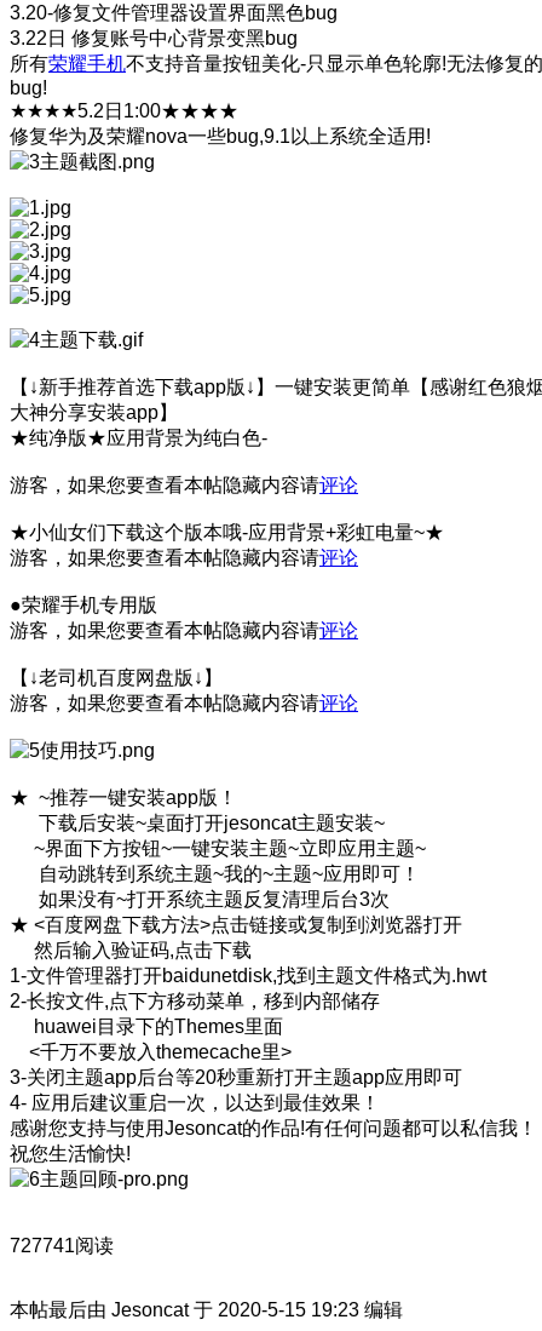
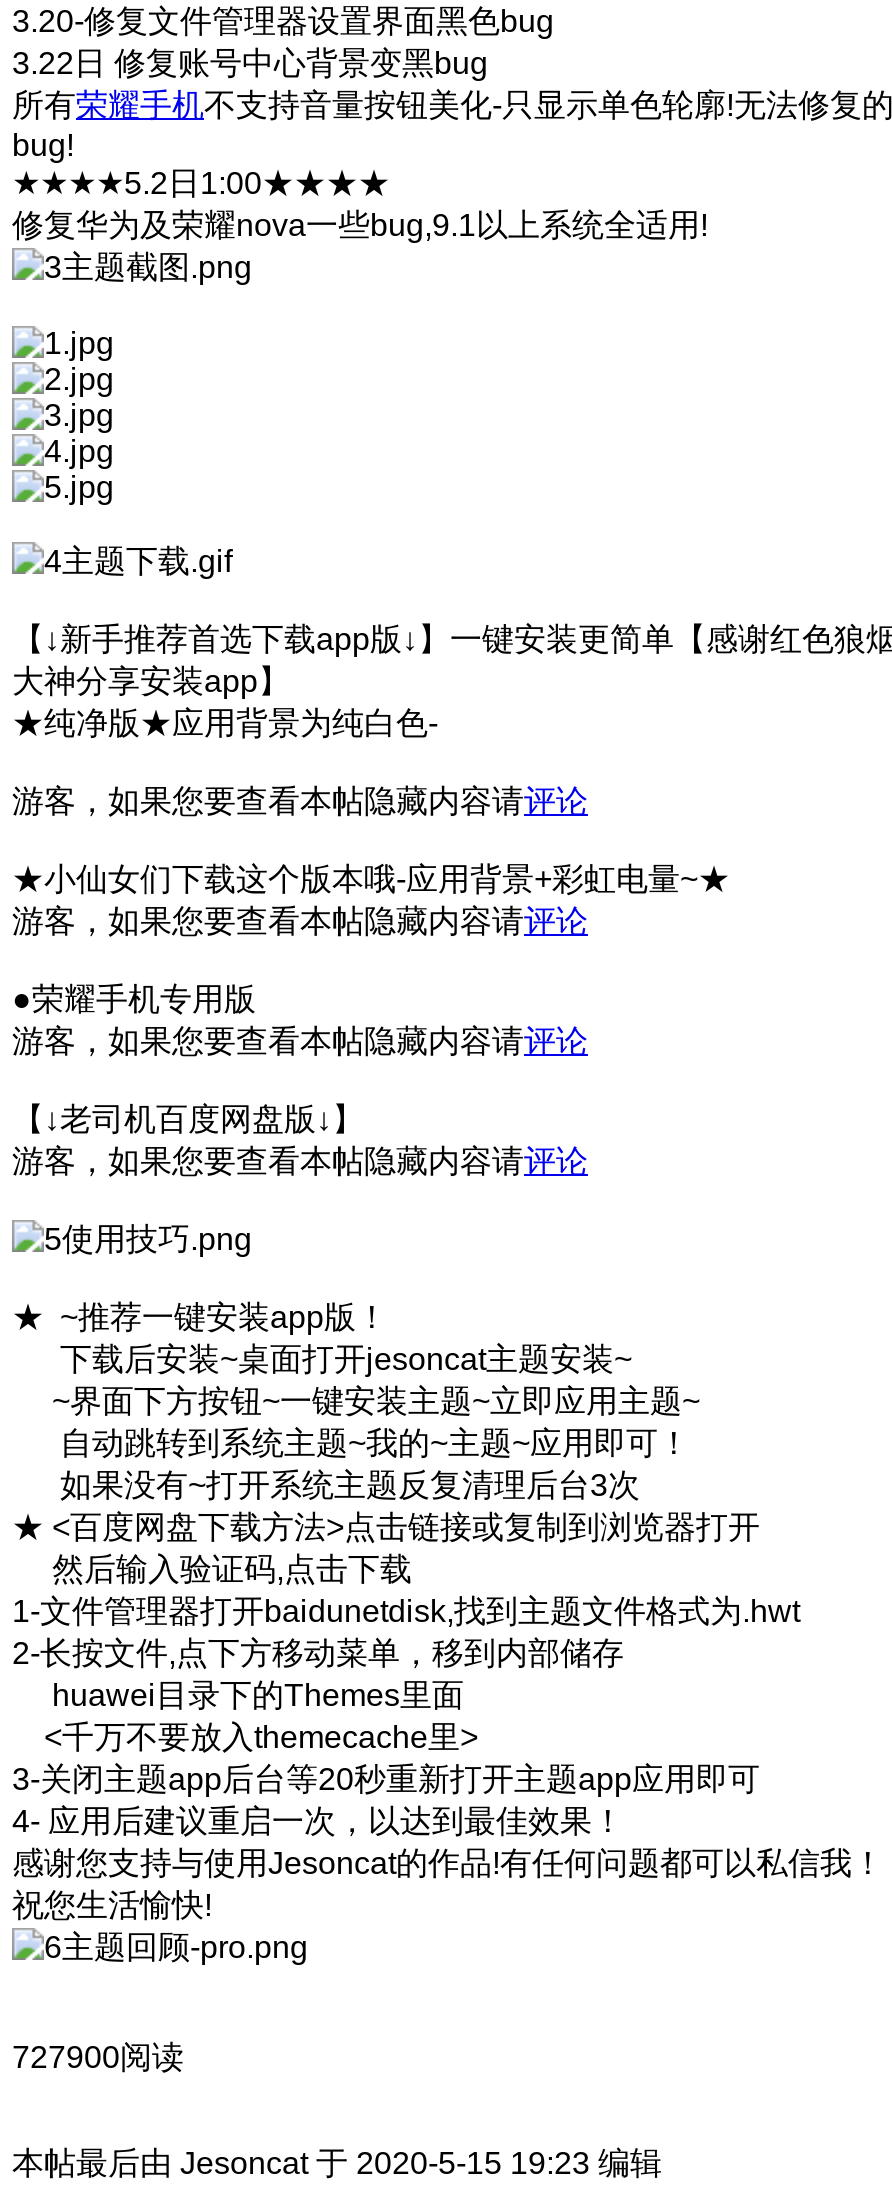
[10,1235,114,1256] 727741阅读 -> [12,2040,184,2074] 727900阅读

